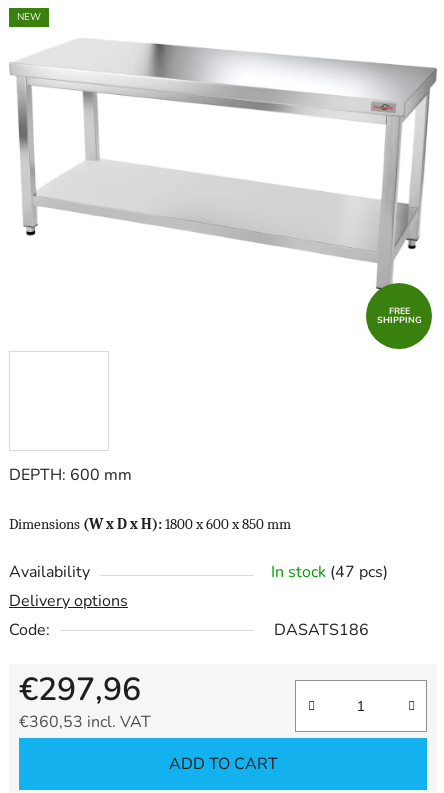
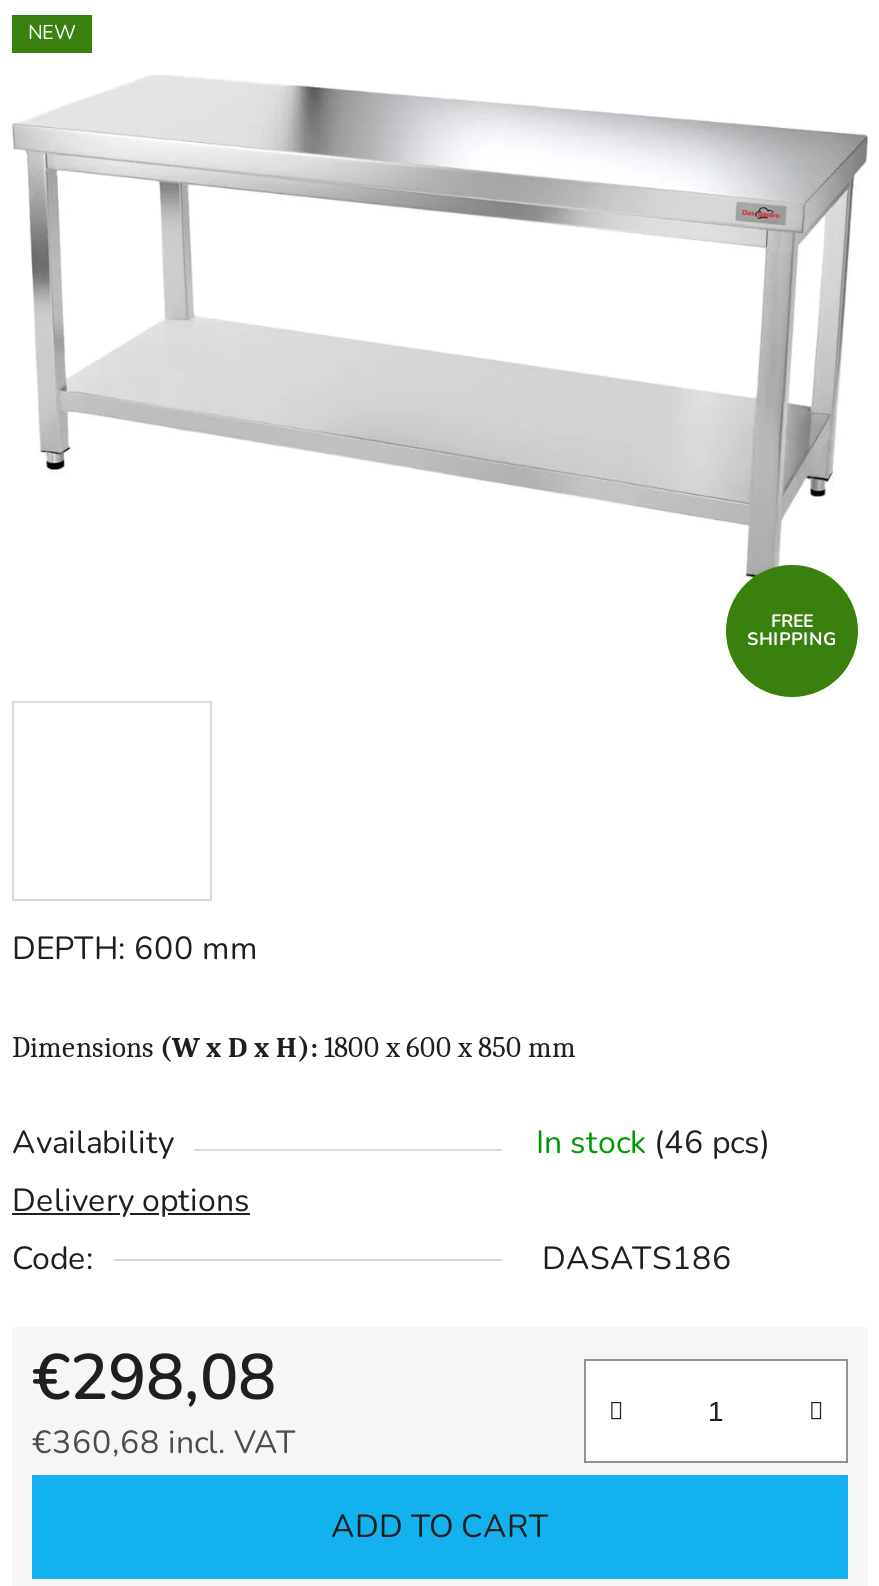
[271,561,388,583] In stock (47 pcs) -> [536,1122,770,1166] In stock (46 pcs)
[19,668,141,711] €297,96 -> [32,1336,276,1422] €298,08
[19,711,151,733] €360,53 incl. VAT -> [32,1422,296,1466] €360,68 incl. VAT

